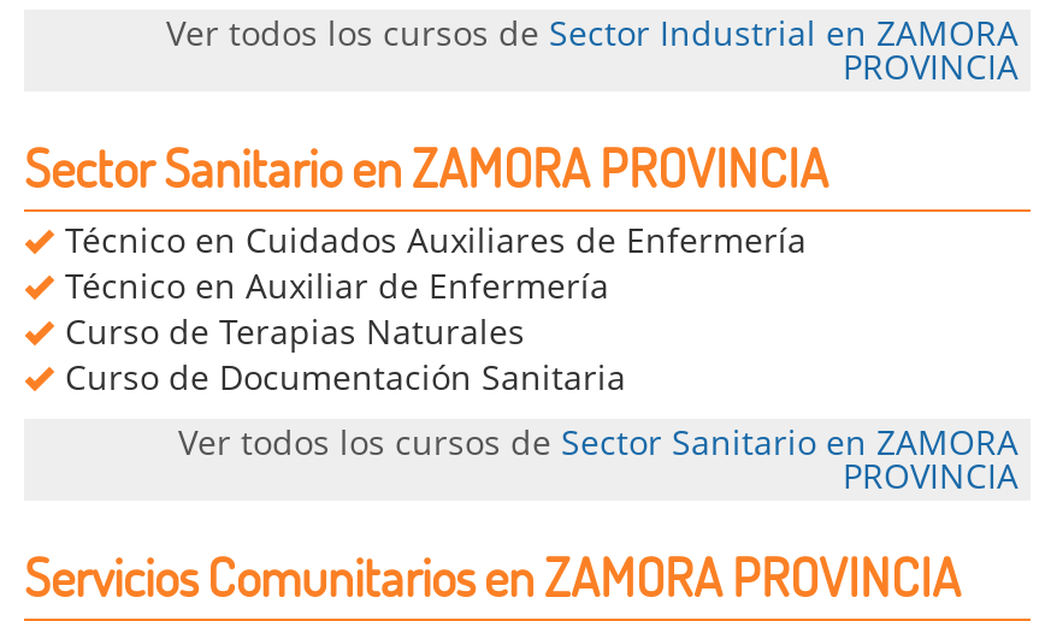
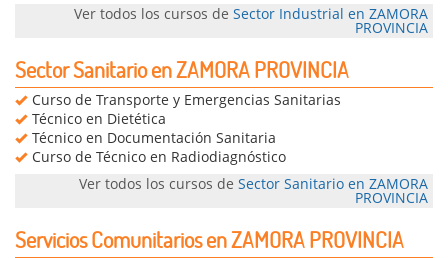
[65,217,807,400] Técnico en Cuidados Auxiliares de Enfermería | Técnico en Auxiliar de Enfermería | Curso de Terapias Naturales | Curso de Documentación Sanitaria -> [32,90,341,166] Curso de Transporte y Emergencias Sanitarias | Técnico en Dietética | Técnico en Documentación Sanitaria | Curso de Técnico en Radiodiagnóstico

